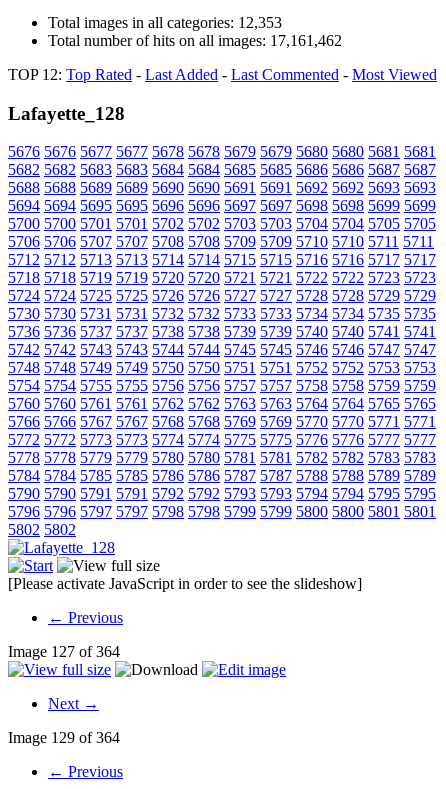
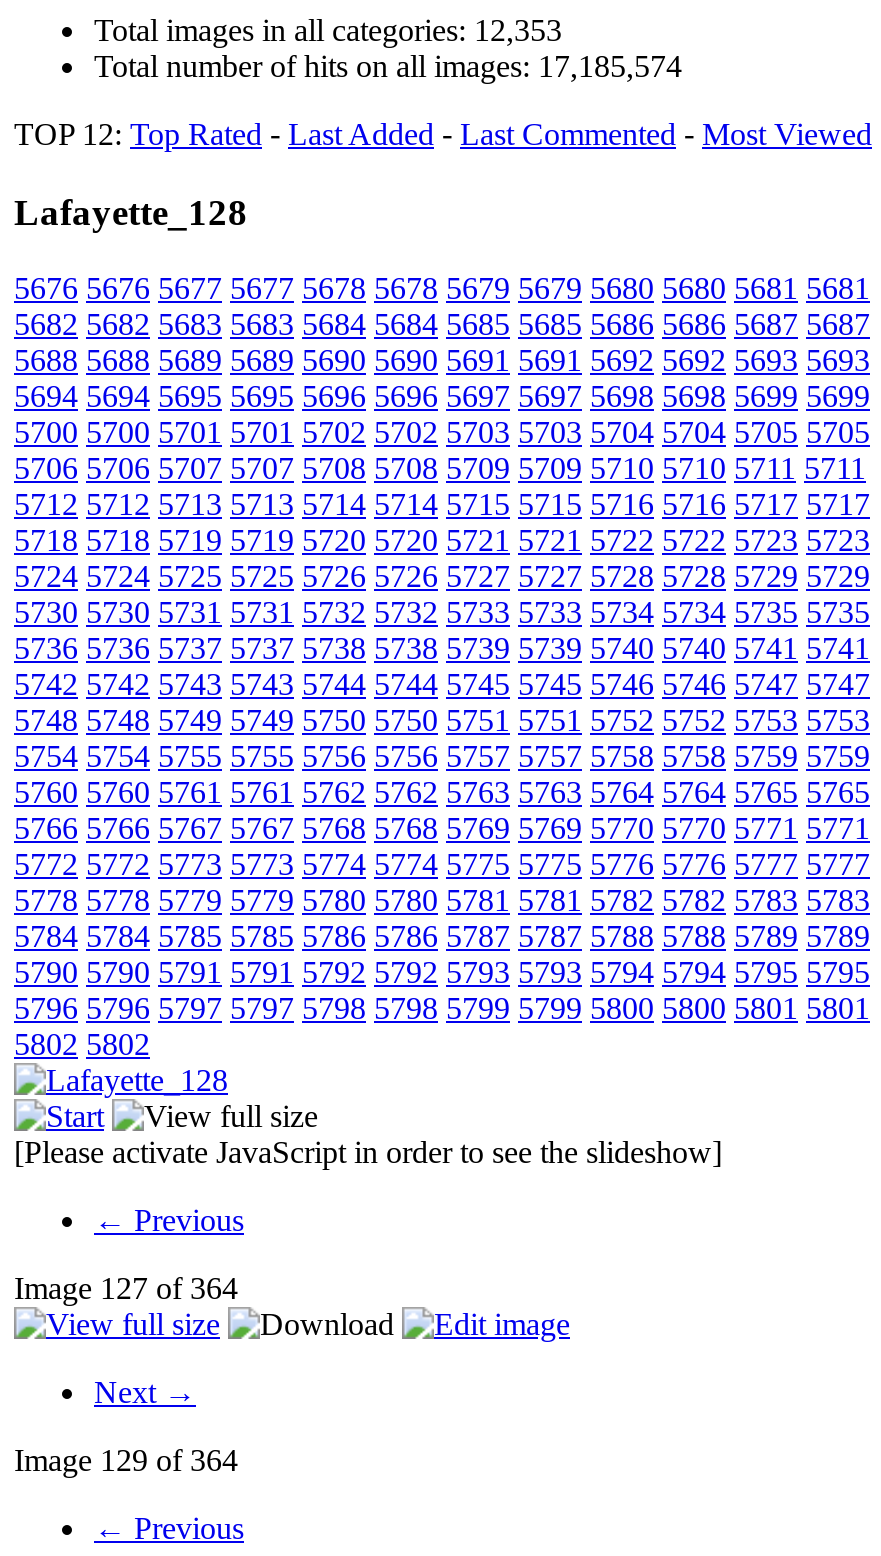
[48,32,342,49] Total number of hits on all images: 17,161,462 -> [94,49,682,83] Total number of hits on all images: 17,185,574

